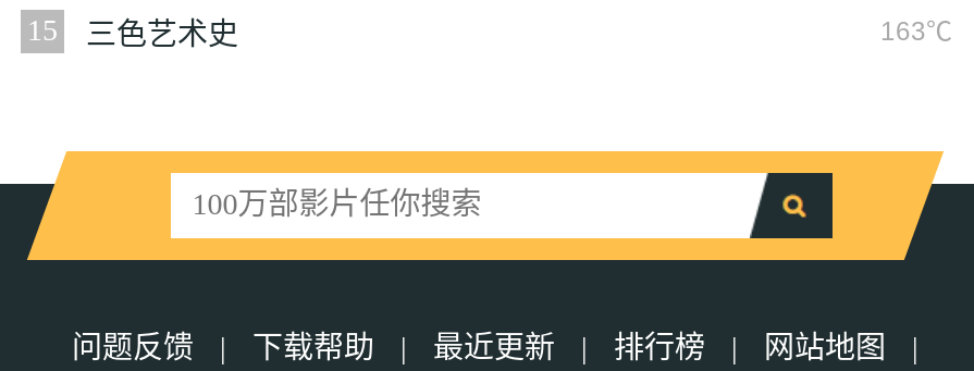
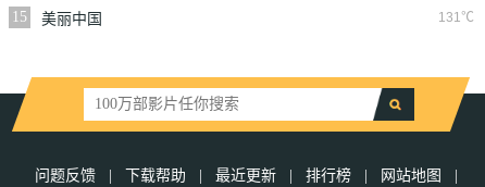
[86,15,952,50] 163℃ | 三色艺术史 -> [41,9,474,27] 131℃ | 美丽中国

